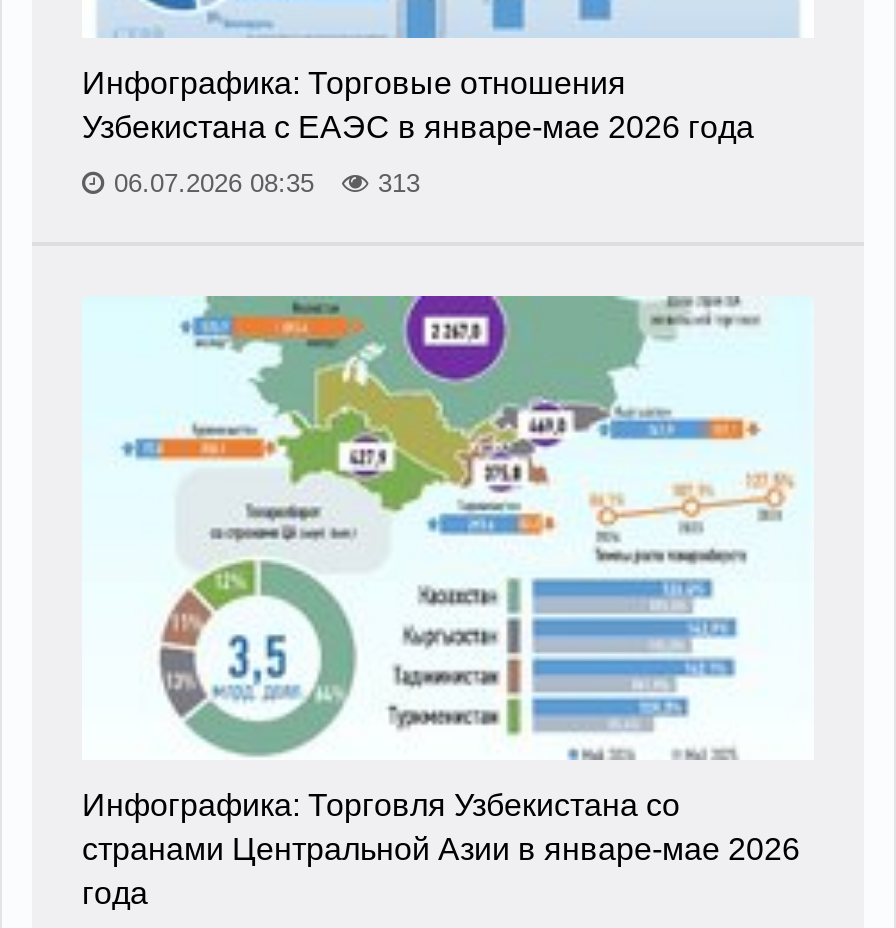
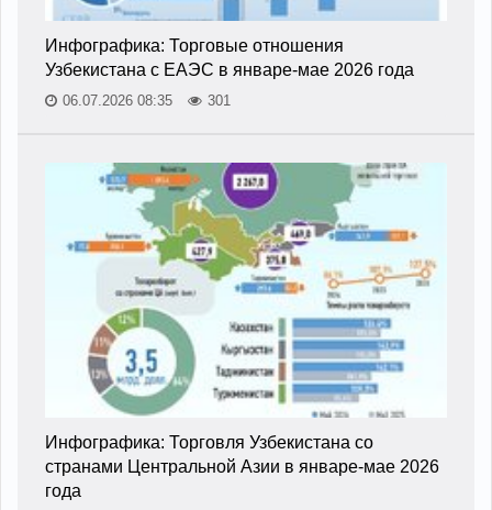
[114,168,420,198] 06.07.2026 08:35 313 -> [63,92,231,109] 06.07.2026 08:35 301

